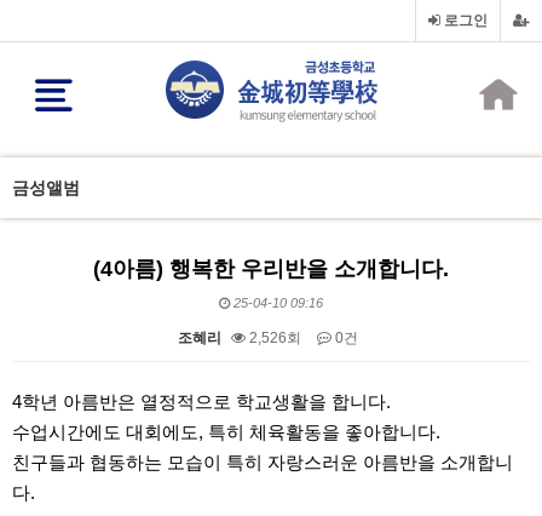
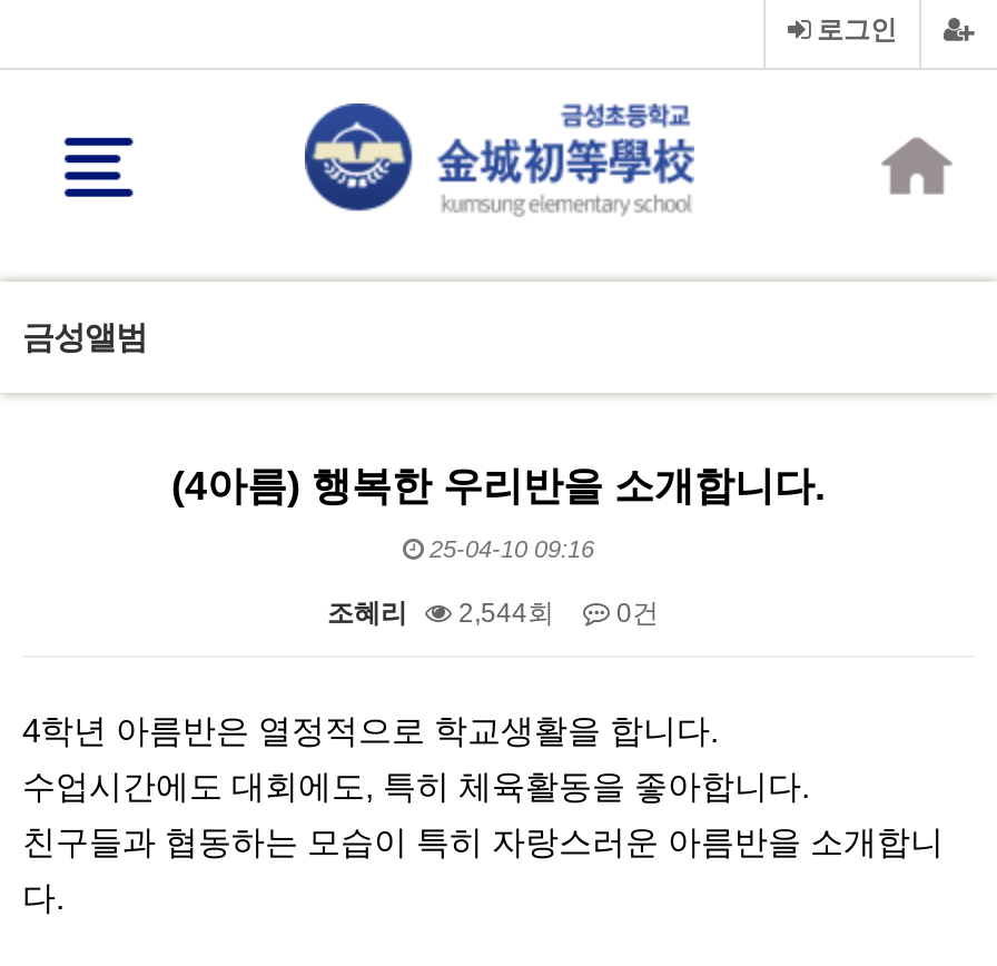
[178,329,358,346] 조혜리 2,526회 0건 -> [327,598,659,629] 조혜리 2,544회 0건

